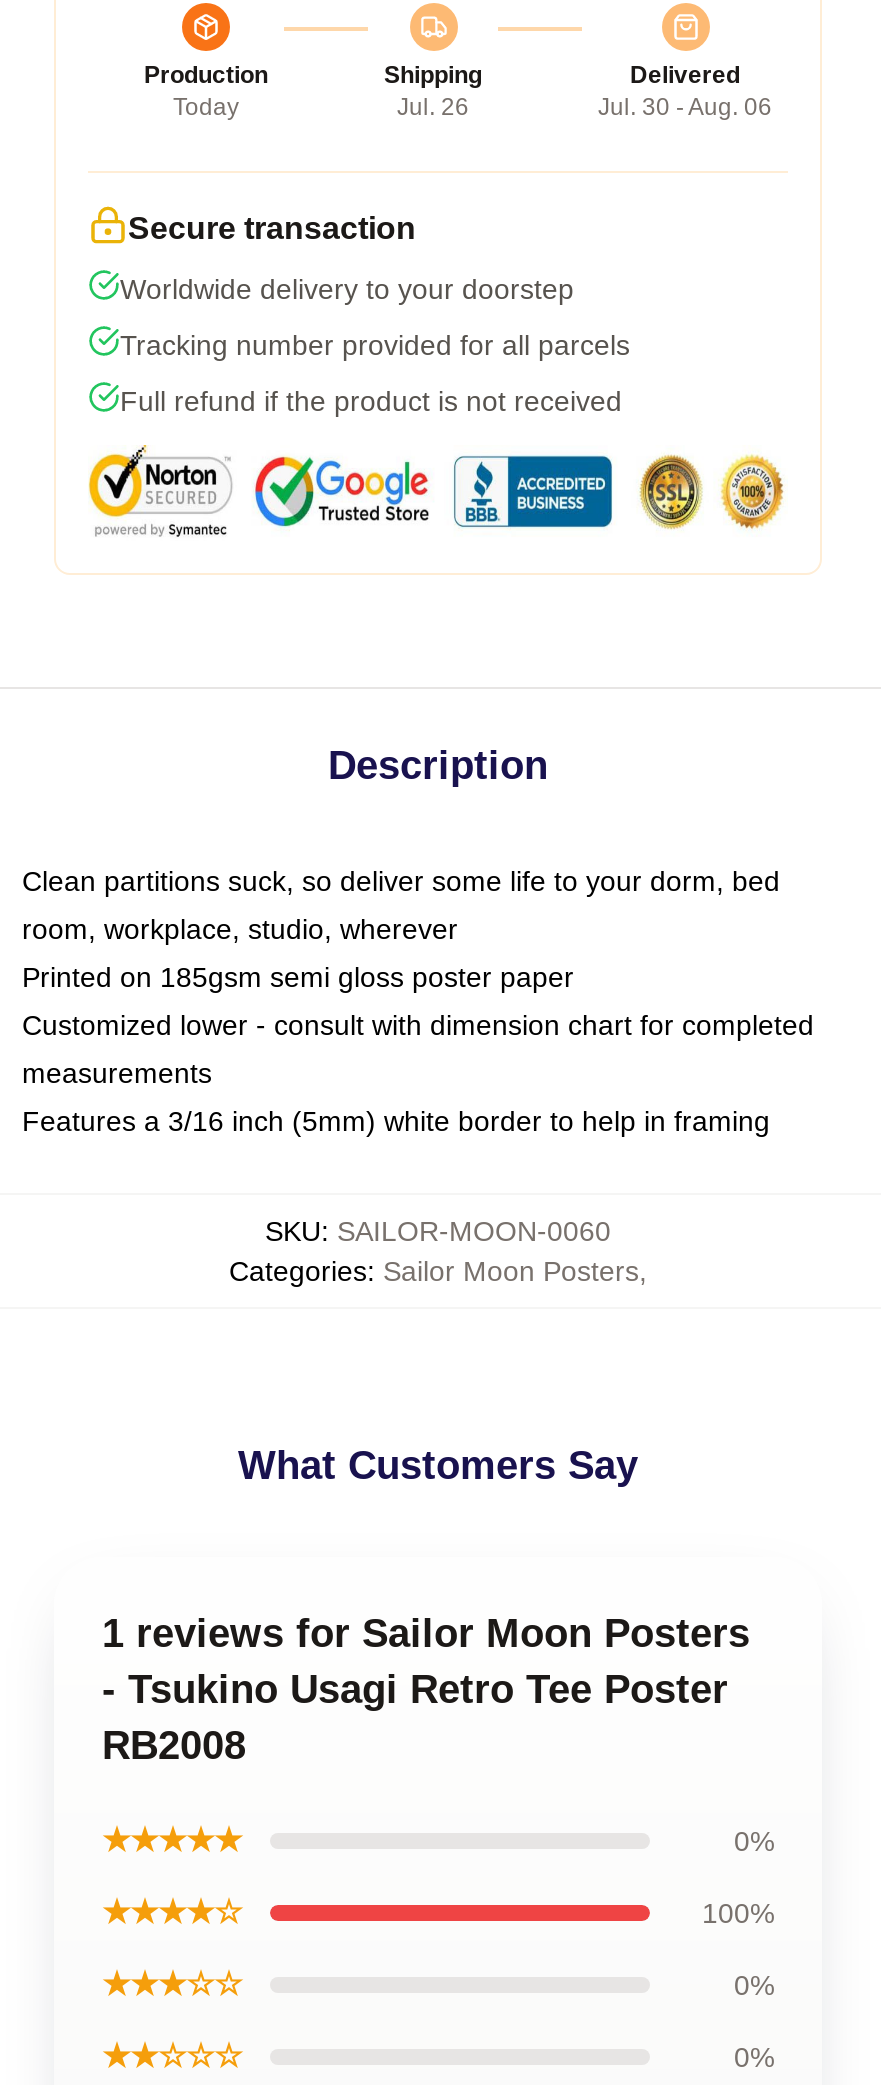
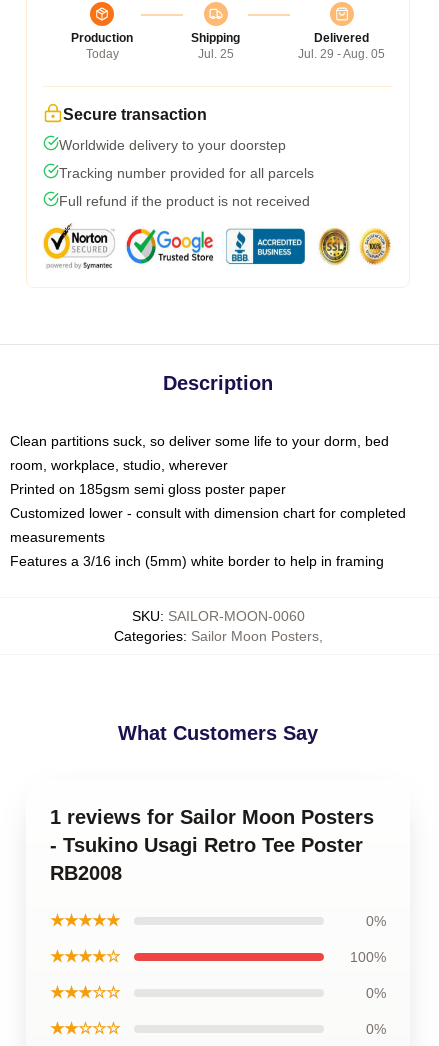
[397,92,469,120] Jul. 26 -> [197,47,233,61] Jul. 25
[598,92,772,120] Jul. 30 - Aug. 06 -> [298,47,385,61] Jul. 29 - Aug. 05

